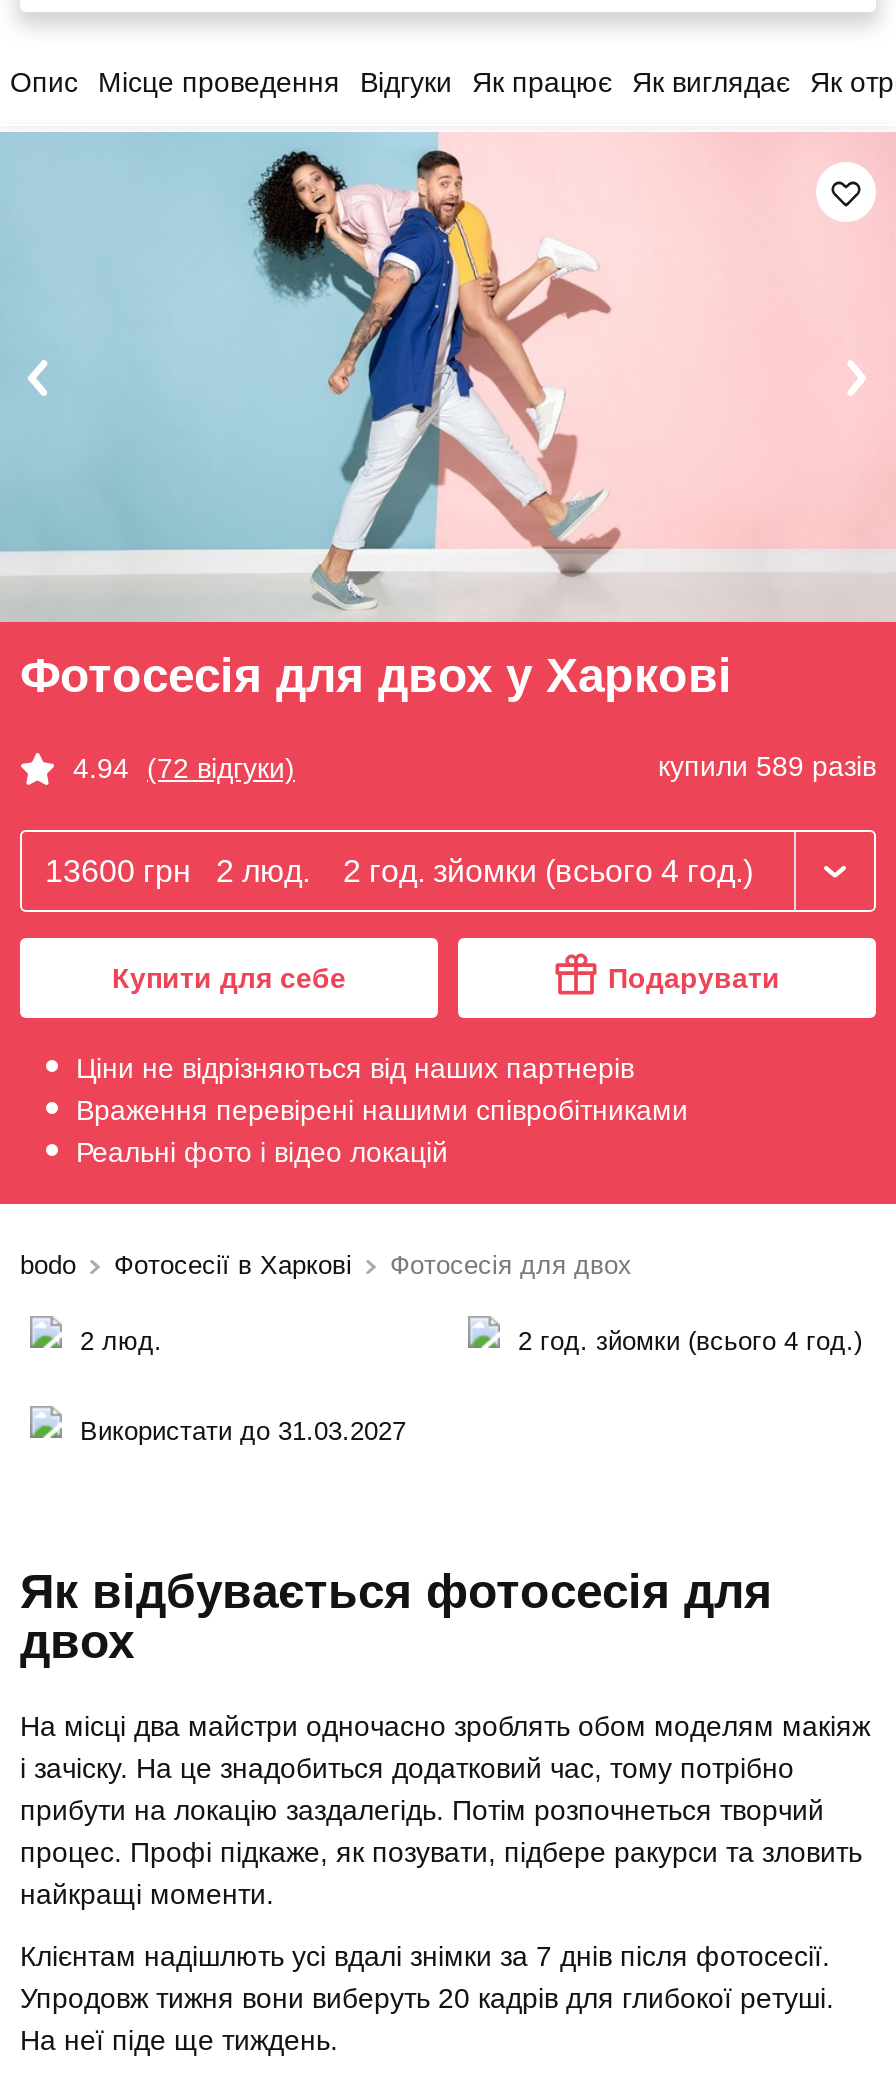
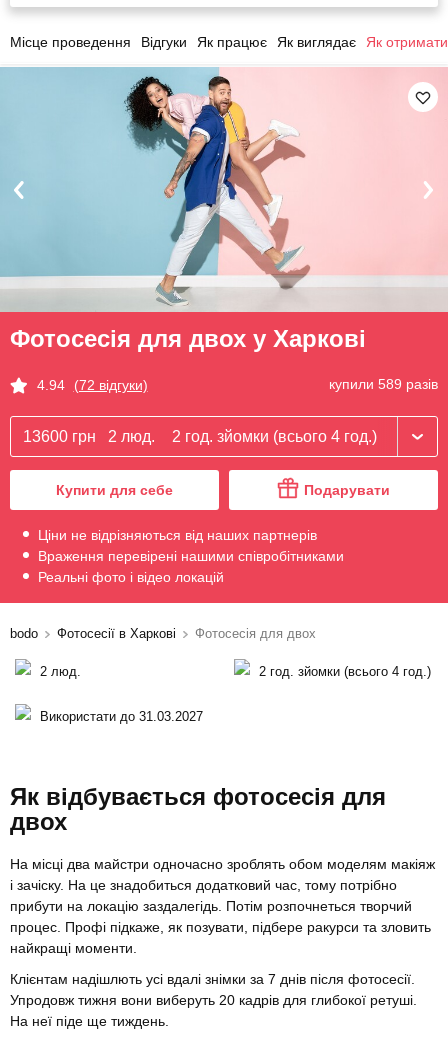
[10,66,78,98] Опис -> none

